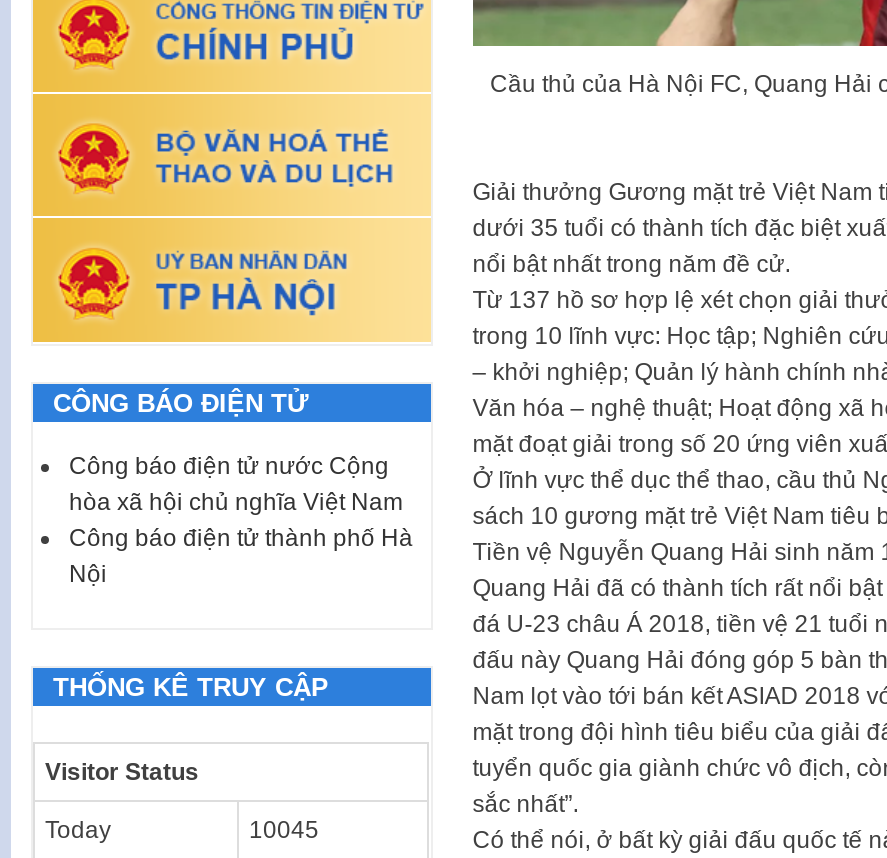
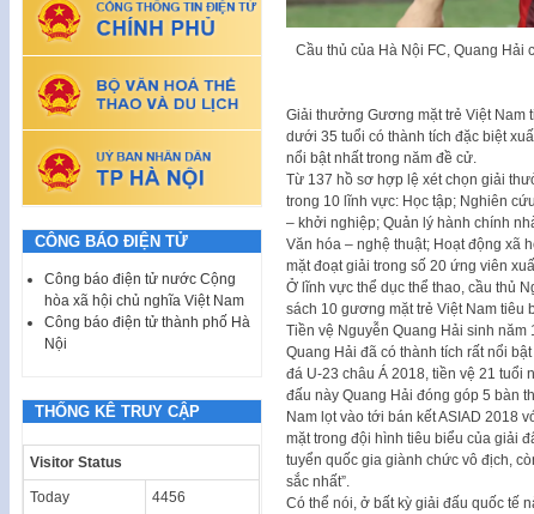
[249,816,319,844] 10045 -> [152,489,186,505] 4456

